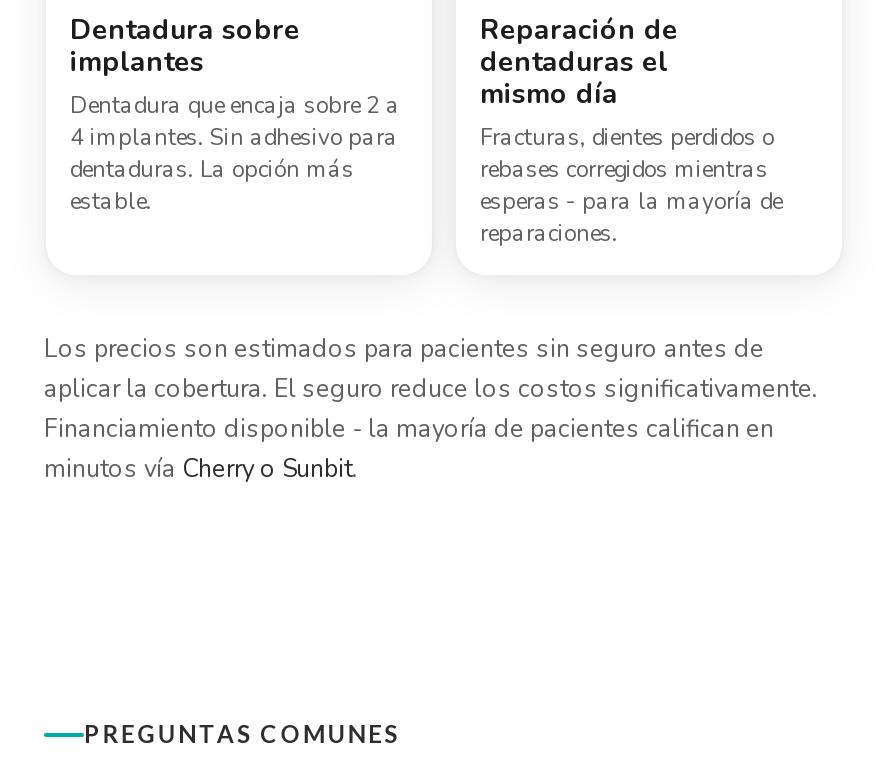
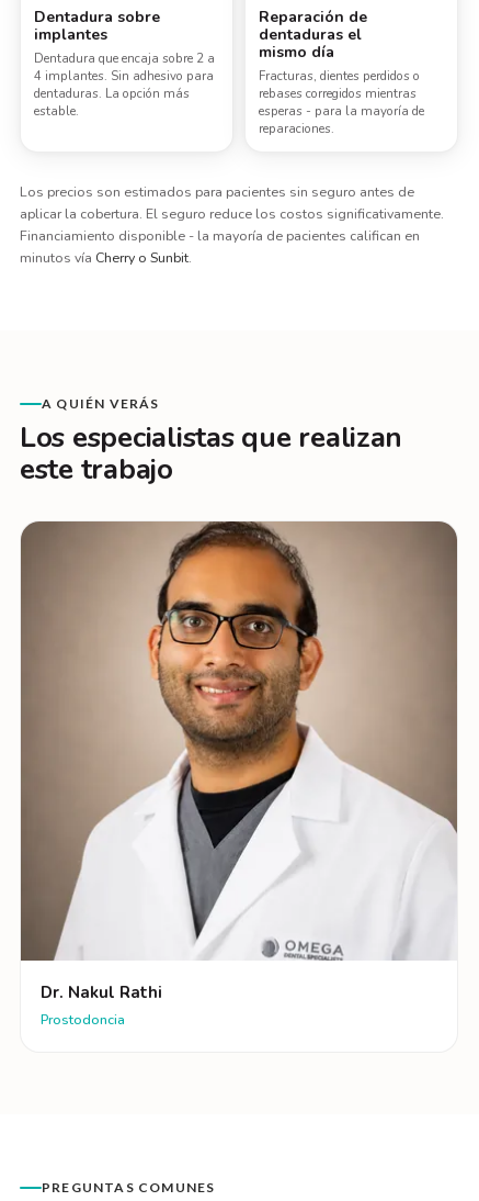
none -> [20,395,402,489] A QUIÉN VERÁS | Los especialistas que realizan | este trabajo
none -> [20,520,458,1029] [image] | Dr. Nakul Rathi | Prostodoncia

